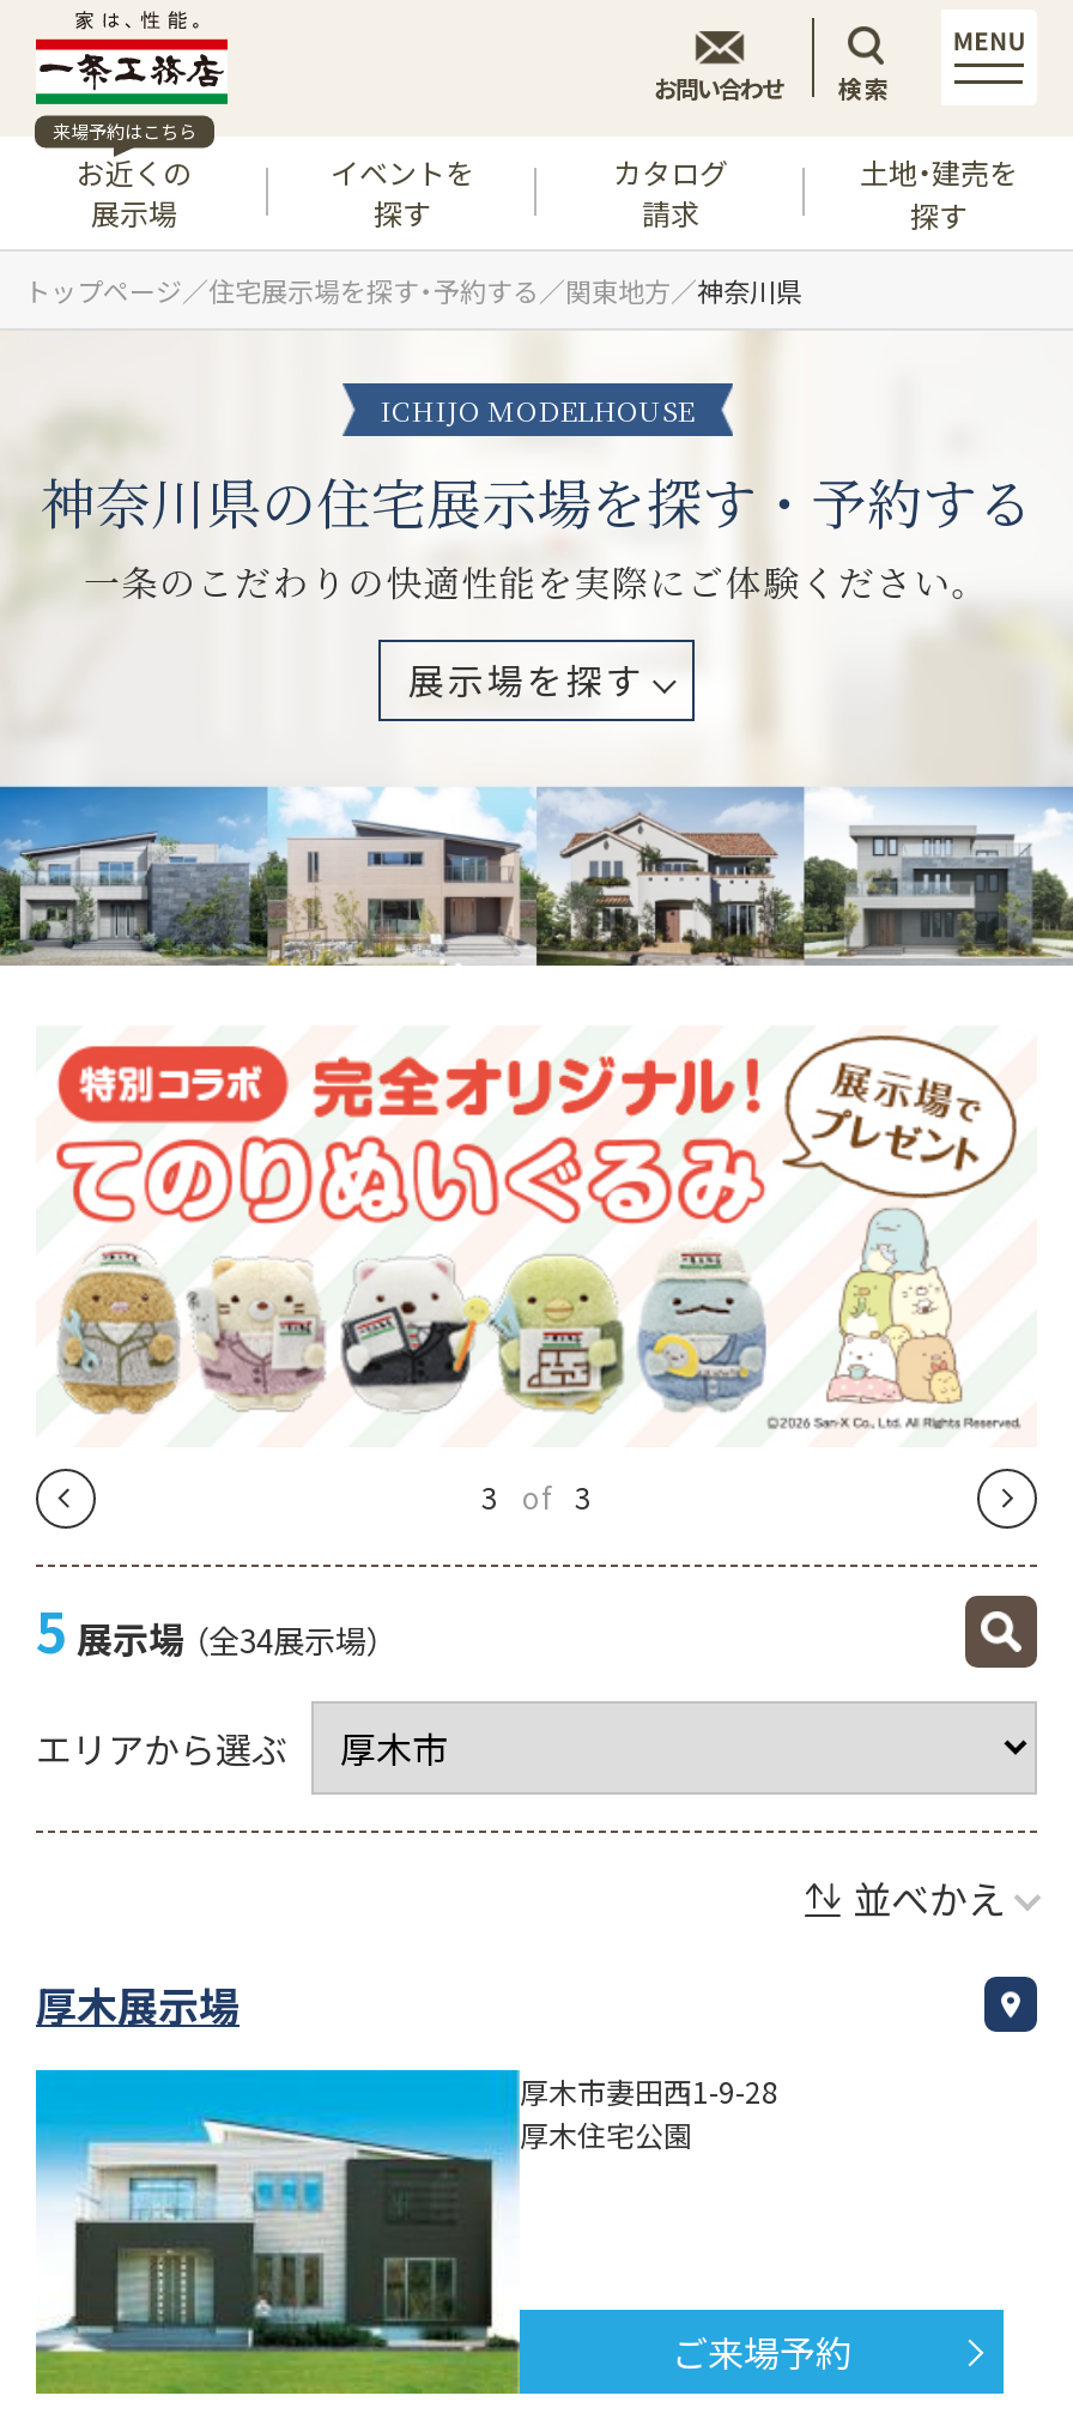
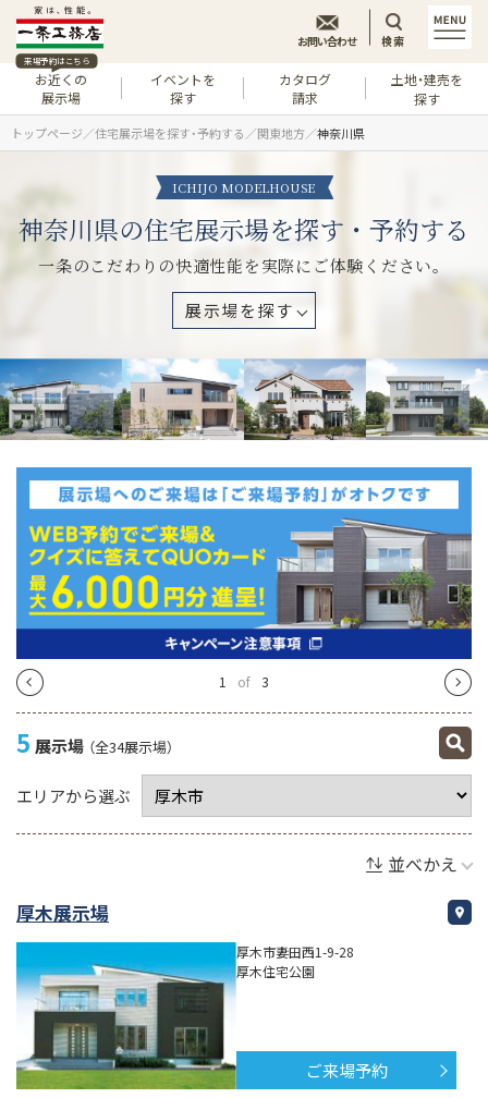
[36,1026,1037,1447] [image] -> [15,466,473,660] [image]

